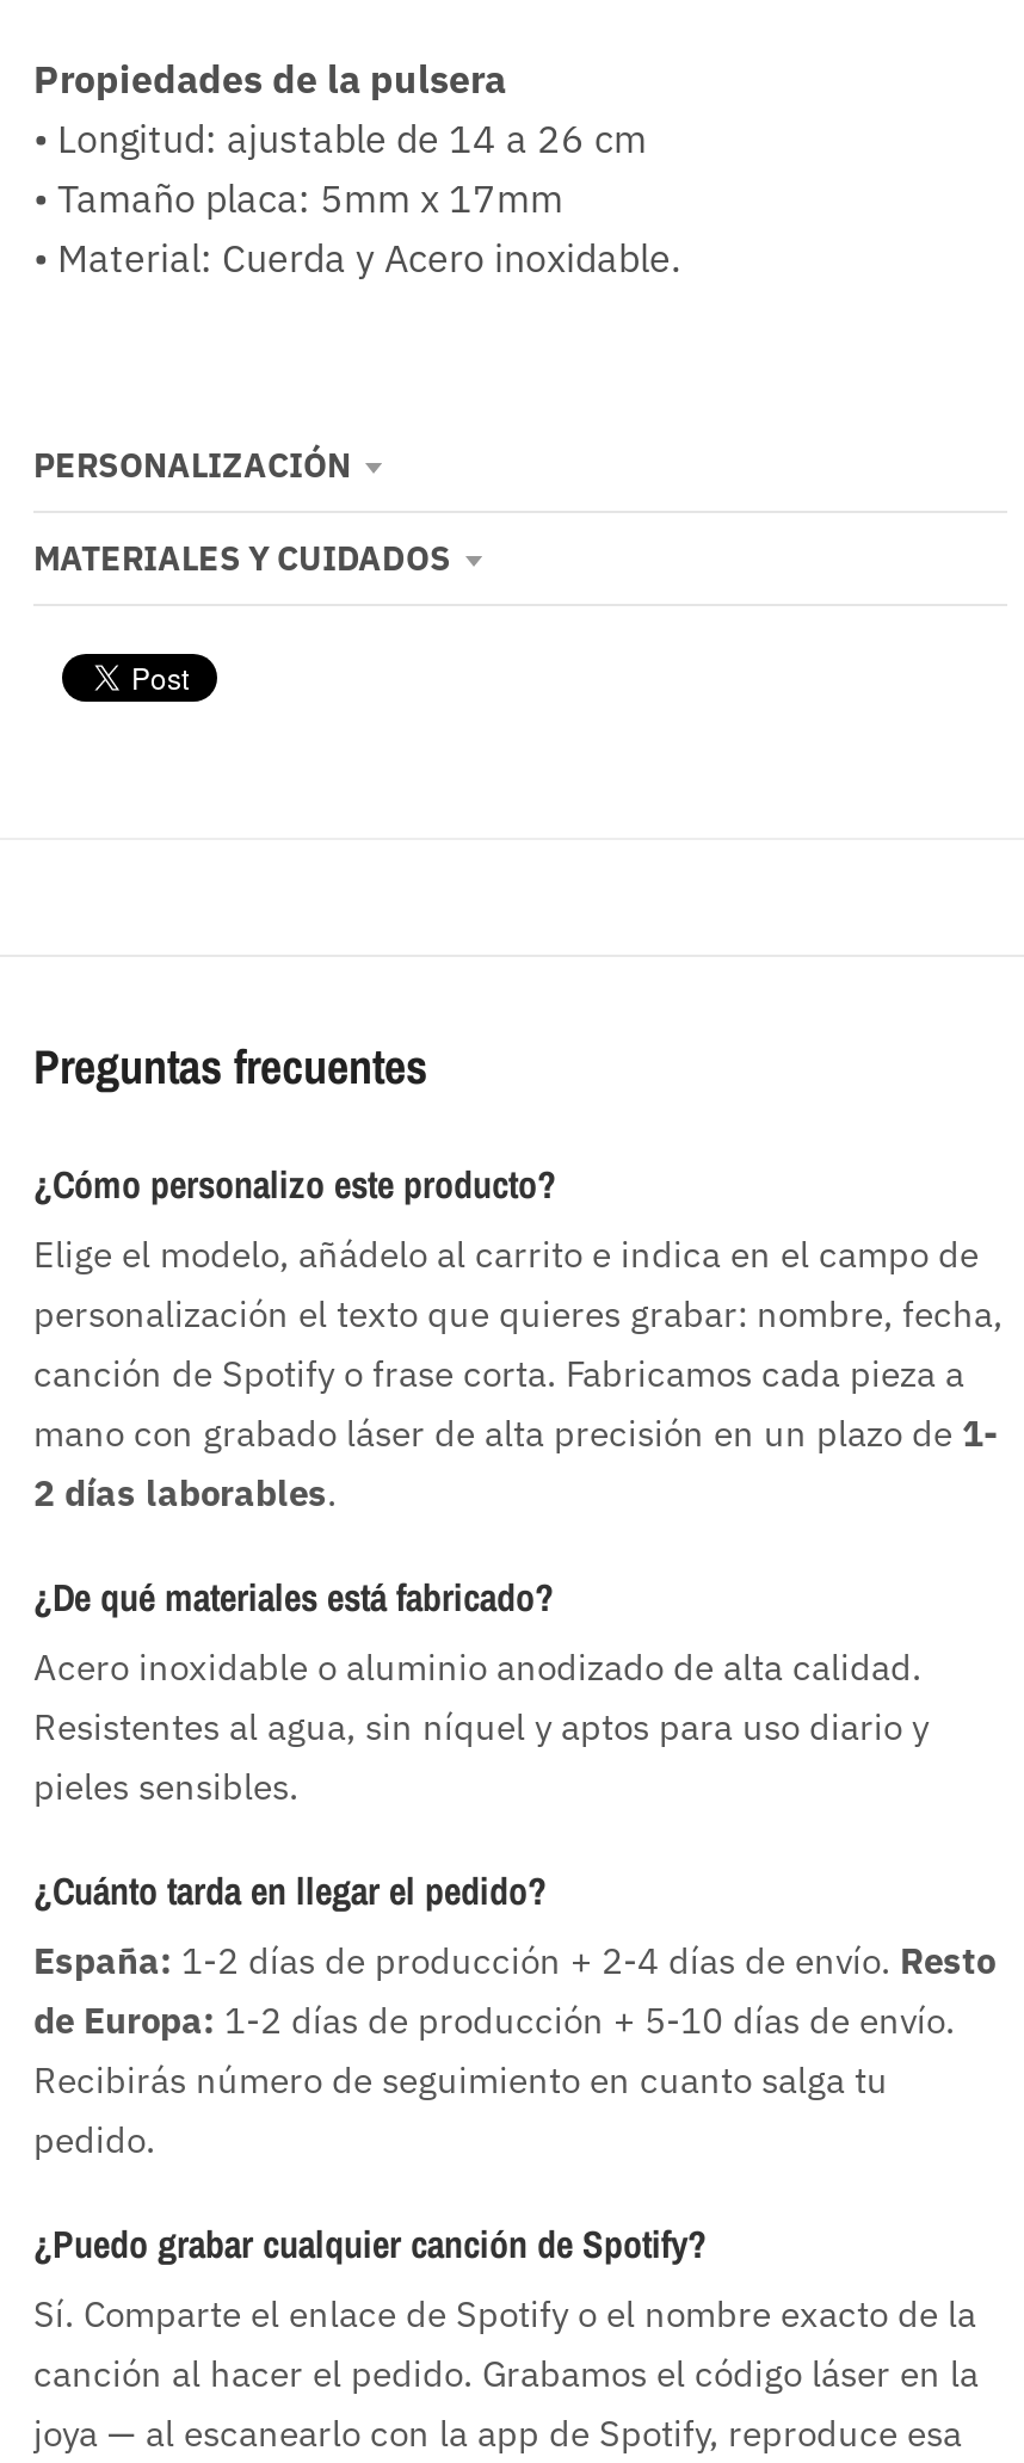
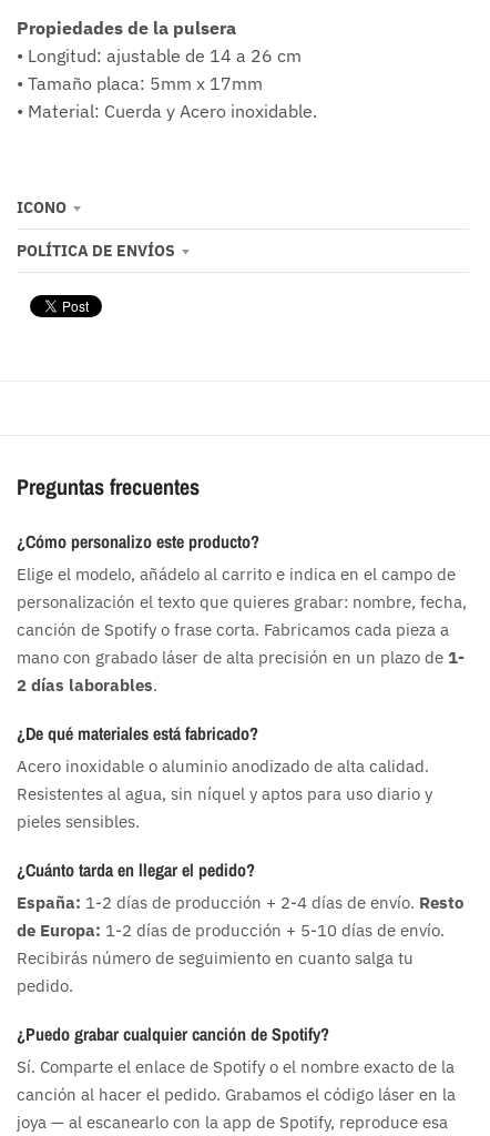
[33,443,351,486] PERSONALIZACIÓN -> [17,197,67,217] ICONO
[33,537,451,579] MATERIALES Y CUIDADOS -> [17,241,175,260] POLÍTICA DE ENVÍOS

